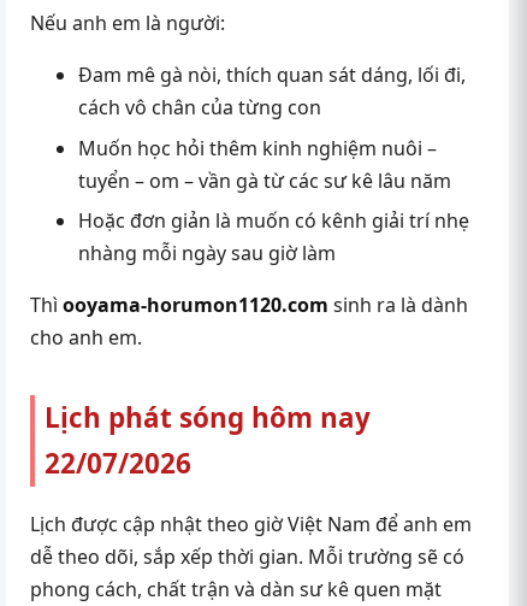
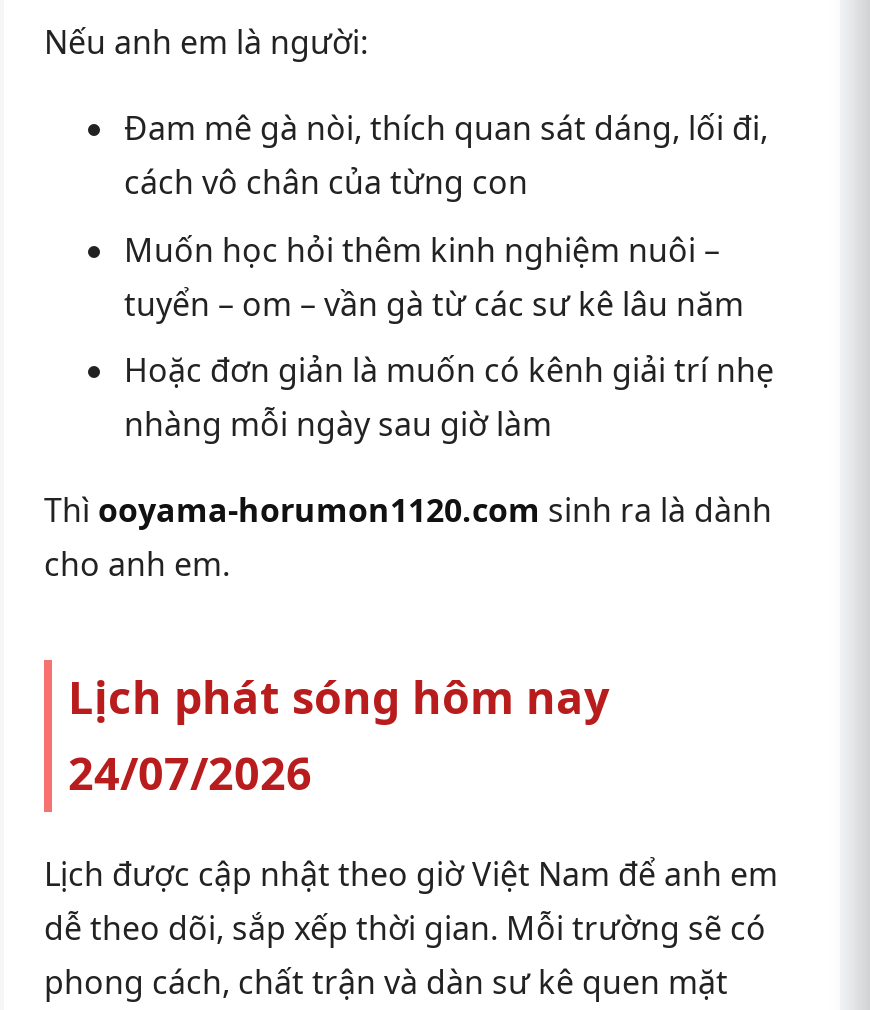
[45,444,191,481] 22/07/2026 -> [68,741,312,803] 24/07/2026

